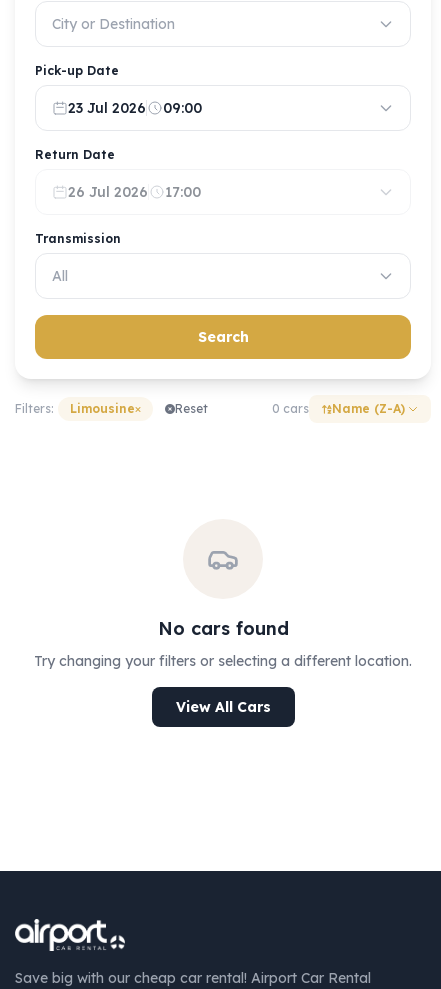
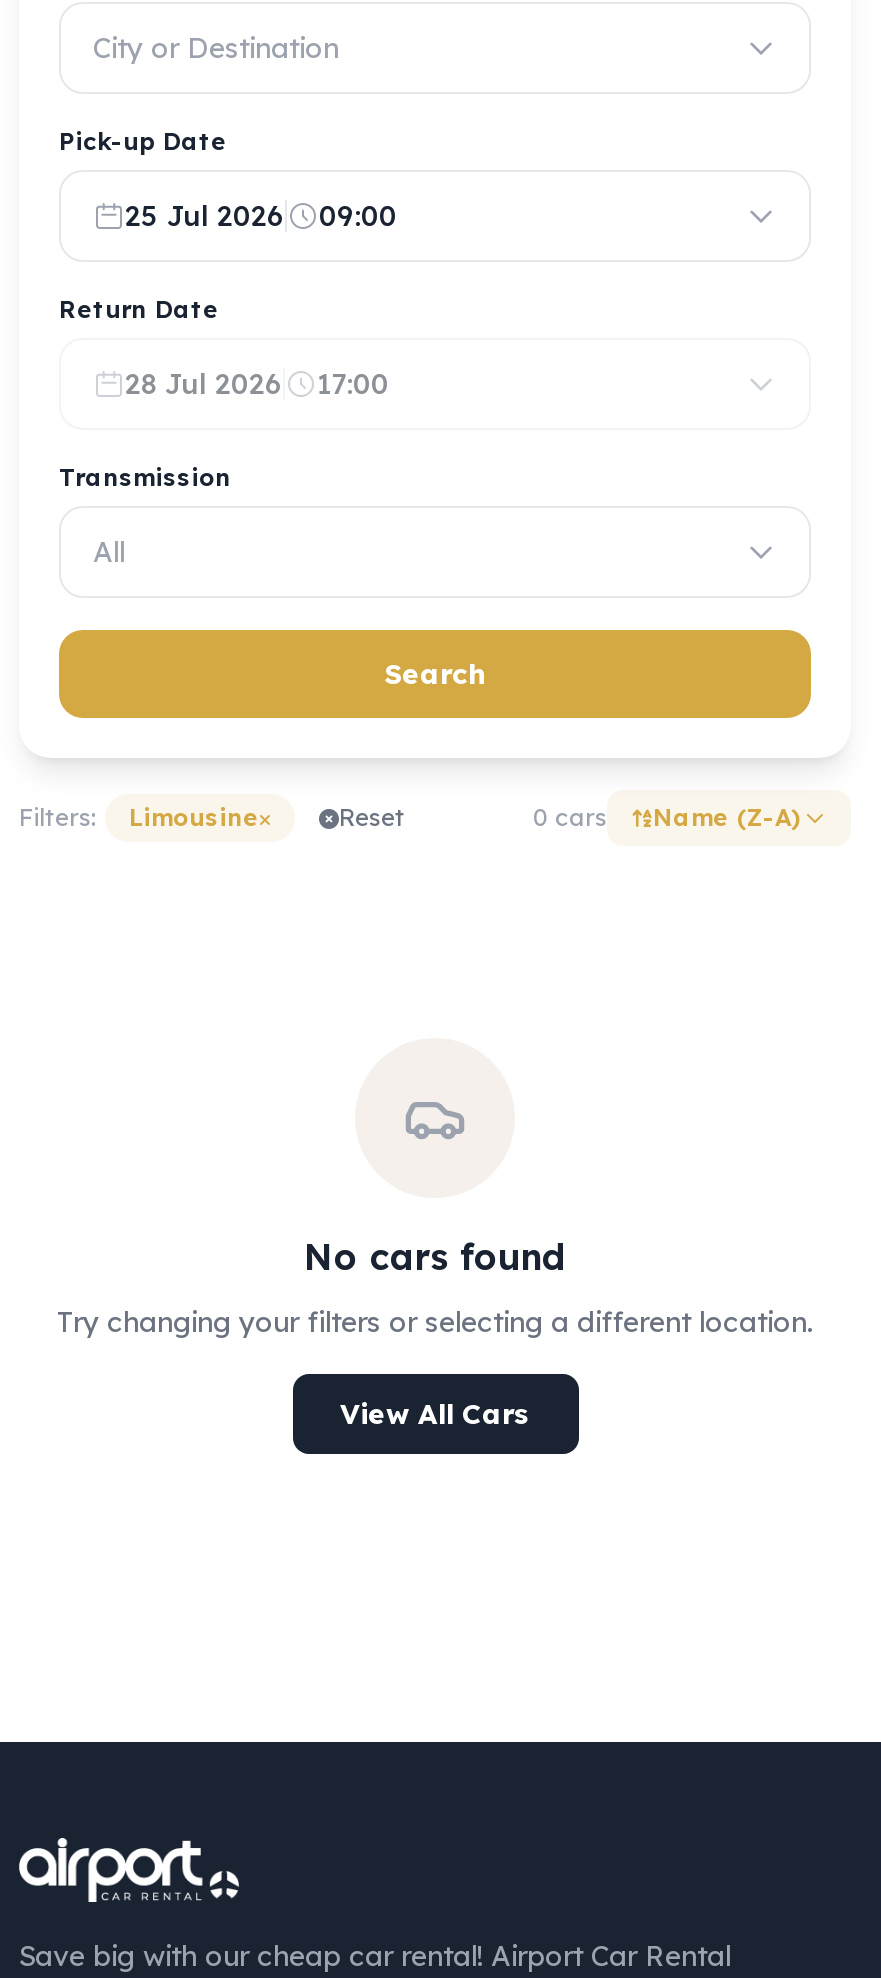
[68,99,202,117] 23 Jul 2026 09:00 -> [125,198,397,234] 25 Jul 2026 09:00
[68,183,201,201] 26 Jul 2026 17:00 -> [125,366,389,402] 28 Jul 2026 17:00

